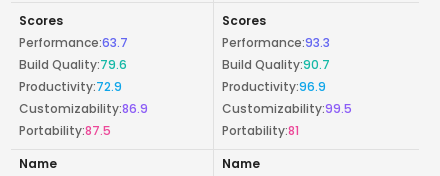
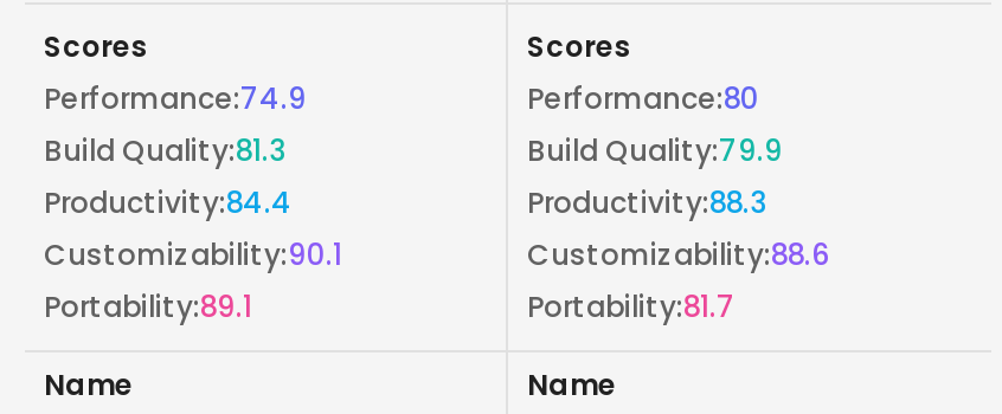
[19,34,128,51] Performance:63.7 -> [44,78,307,118] Performance:74.9
[222,34,330,51] Performance:93.3 -> [527,78,759,118] Performance:80
[19,56,127,73] Build Quality:79.6 -> [44,130,285,170] Build Quality:81.3
[222,56,330,73] Build Quality:90.7 -> [527,130,783,170] Build Quality:79.9
[19,78,122,95] Productivity:72.9 -> [44,182,293,222] Productivity:84.4
[222,78,326,95] Productivity:96.9 -> [527,182,766,222] Productivity:88.3
[19,100,148,117] Customizability:86.9 -> [44,234,342,274] Customizability:90.1
[222,100,352,117] Customizability:99.5 -> [527,234,830,274] Customizability:88.6
[19,122,111,139] Portability:87.5 -> [44,286,252,326] Portability:89.1
[222,122,299,139] Portability:81 -> [527,286,736,326] Portability:81.7

